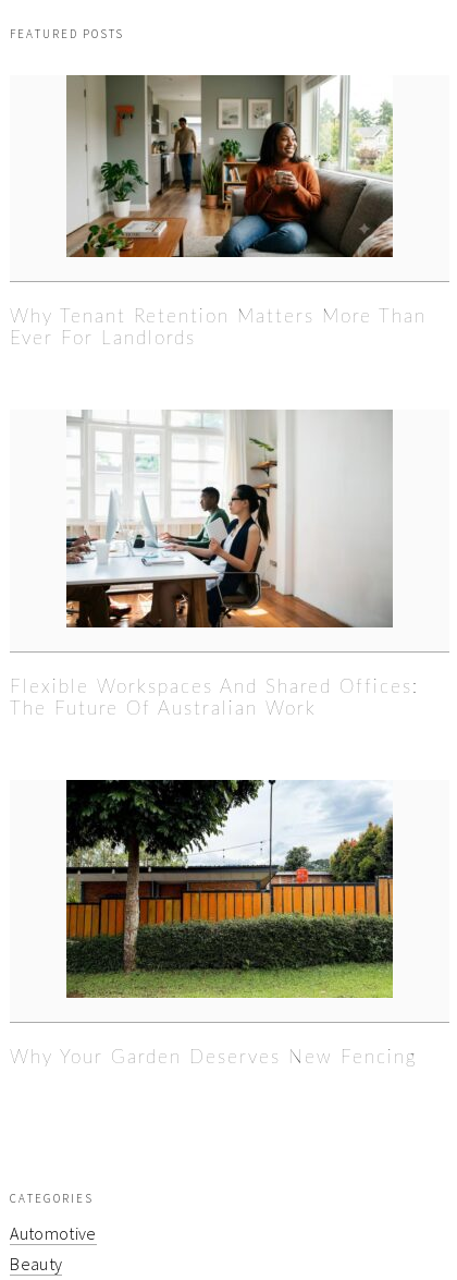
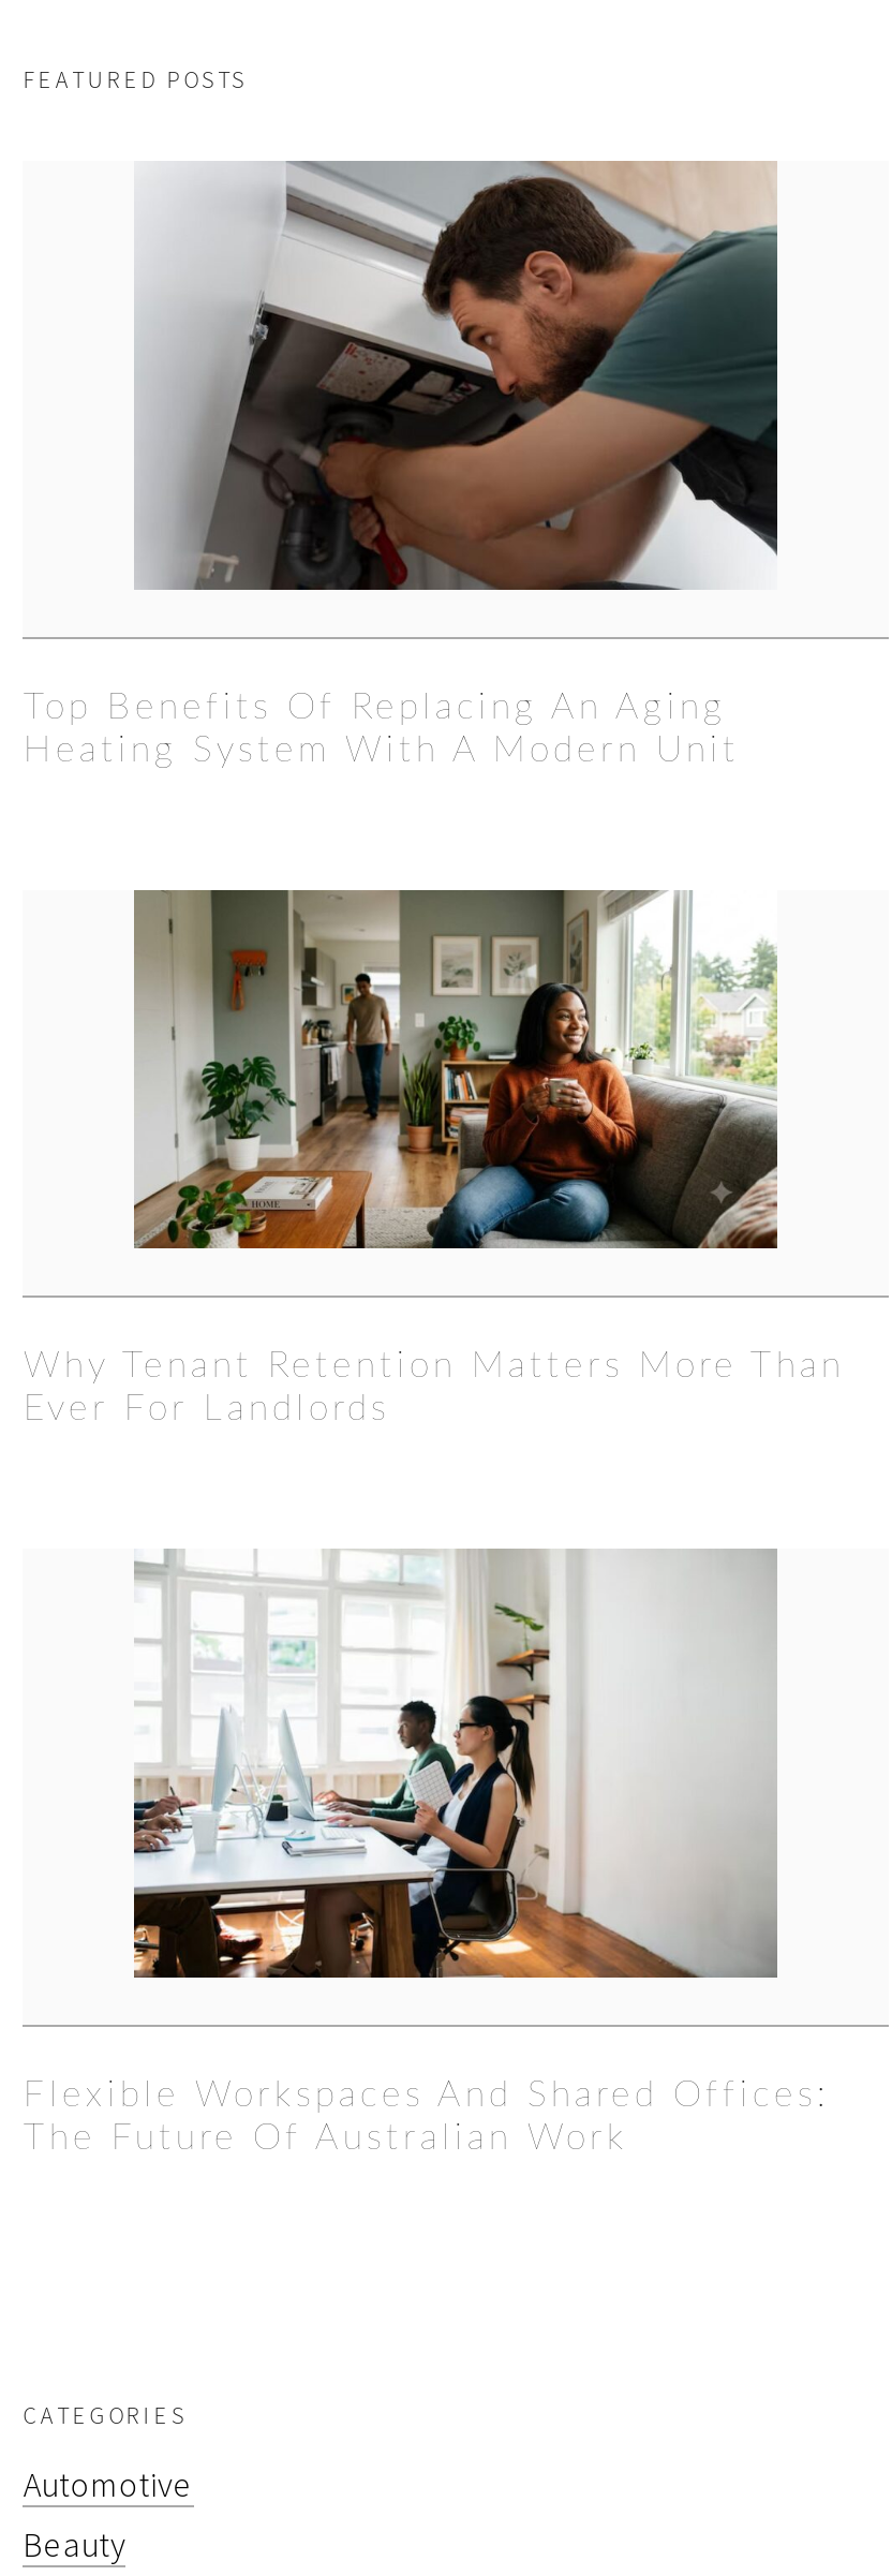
none -> [23,688,740,768] Top Benefits Of Replacing An Aging | Heating System With A Modern Unit
none -> [134,161,779,592] [image]
moved [64,73,395,258] -> [130,888,782,1253]: [image]
moved [10,307,427,718] -> [23,1348,845,2157]: [image] | Why Tenant Retention Matters More Than | Ever For Landlords | Flexible Workspaces And Shared Offices: | The Future Of Australian Work
[65,779,394,999] [image] -> none
[10,1048,418,1066] Why Your Garden Deserves New Fencing -> none

